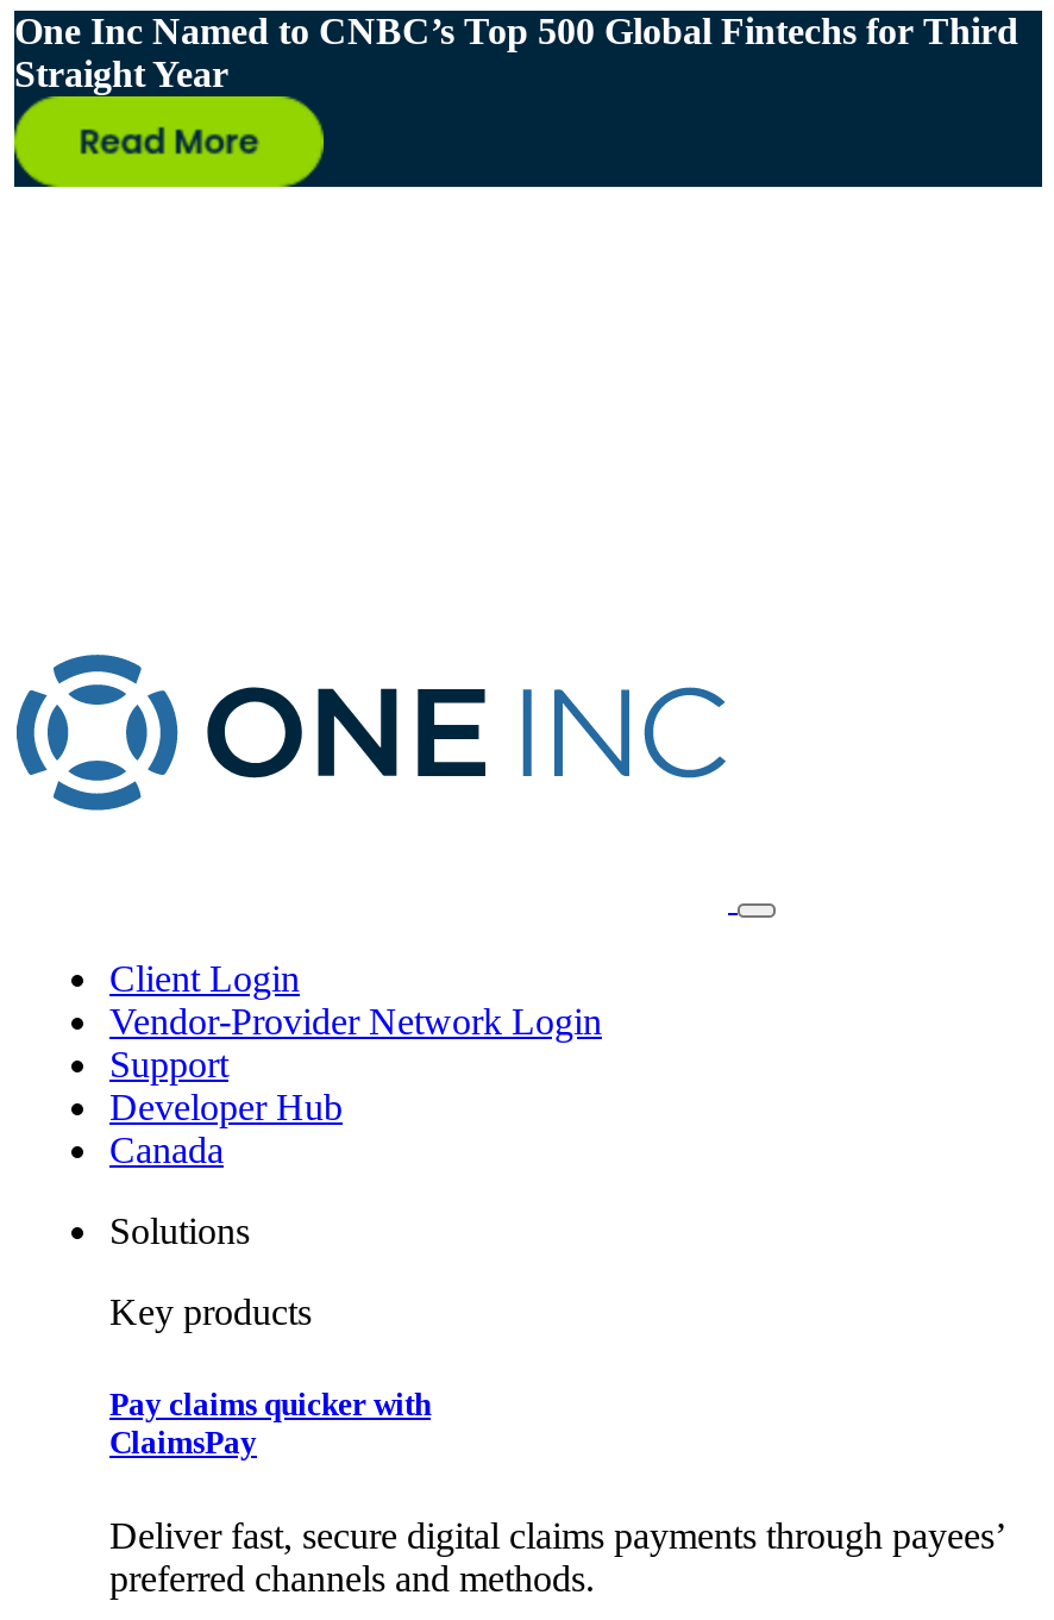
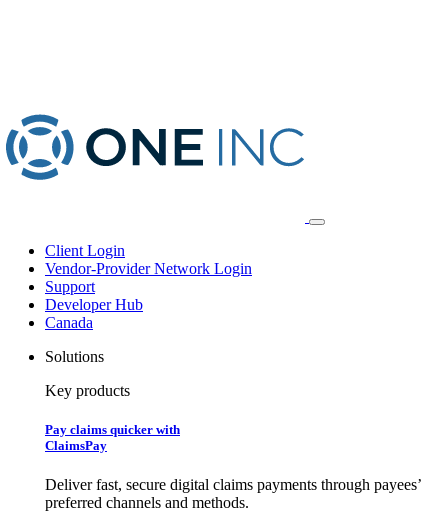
[14,11,1018,94] One Inc Named to CNBC’s Top 500 Global Fintechs for Third | Straight Year -> none

